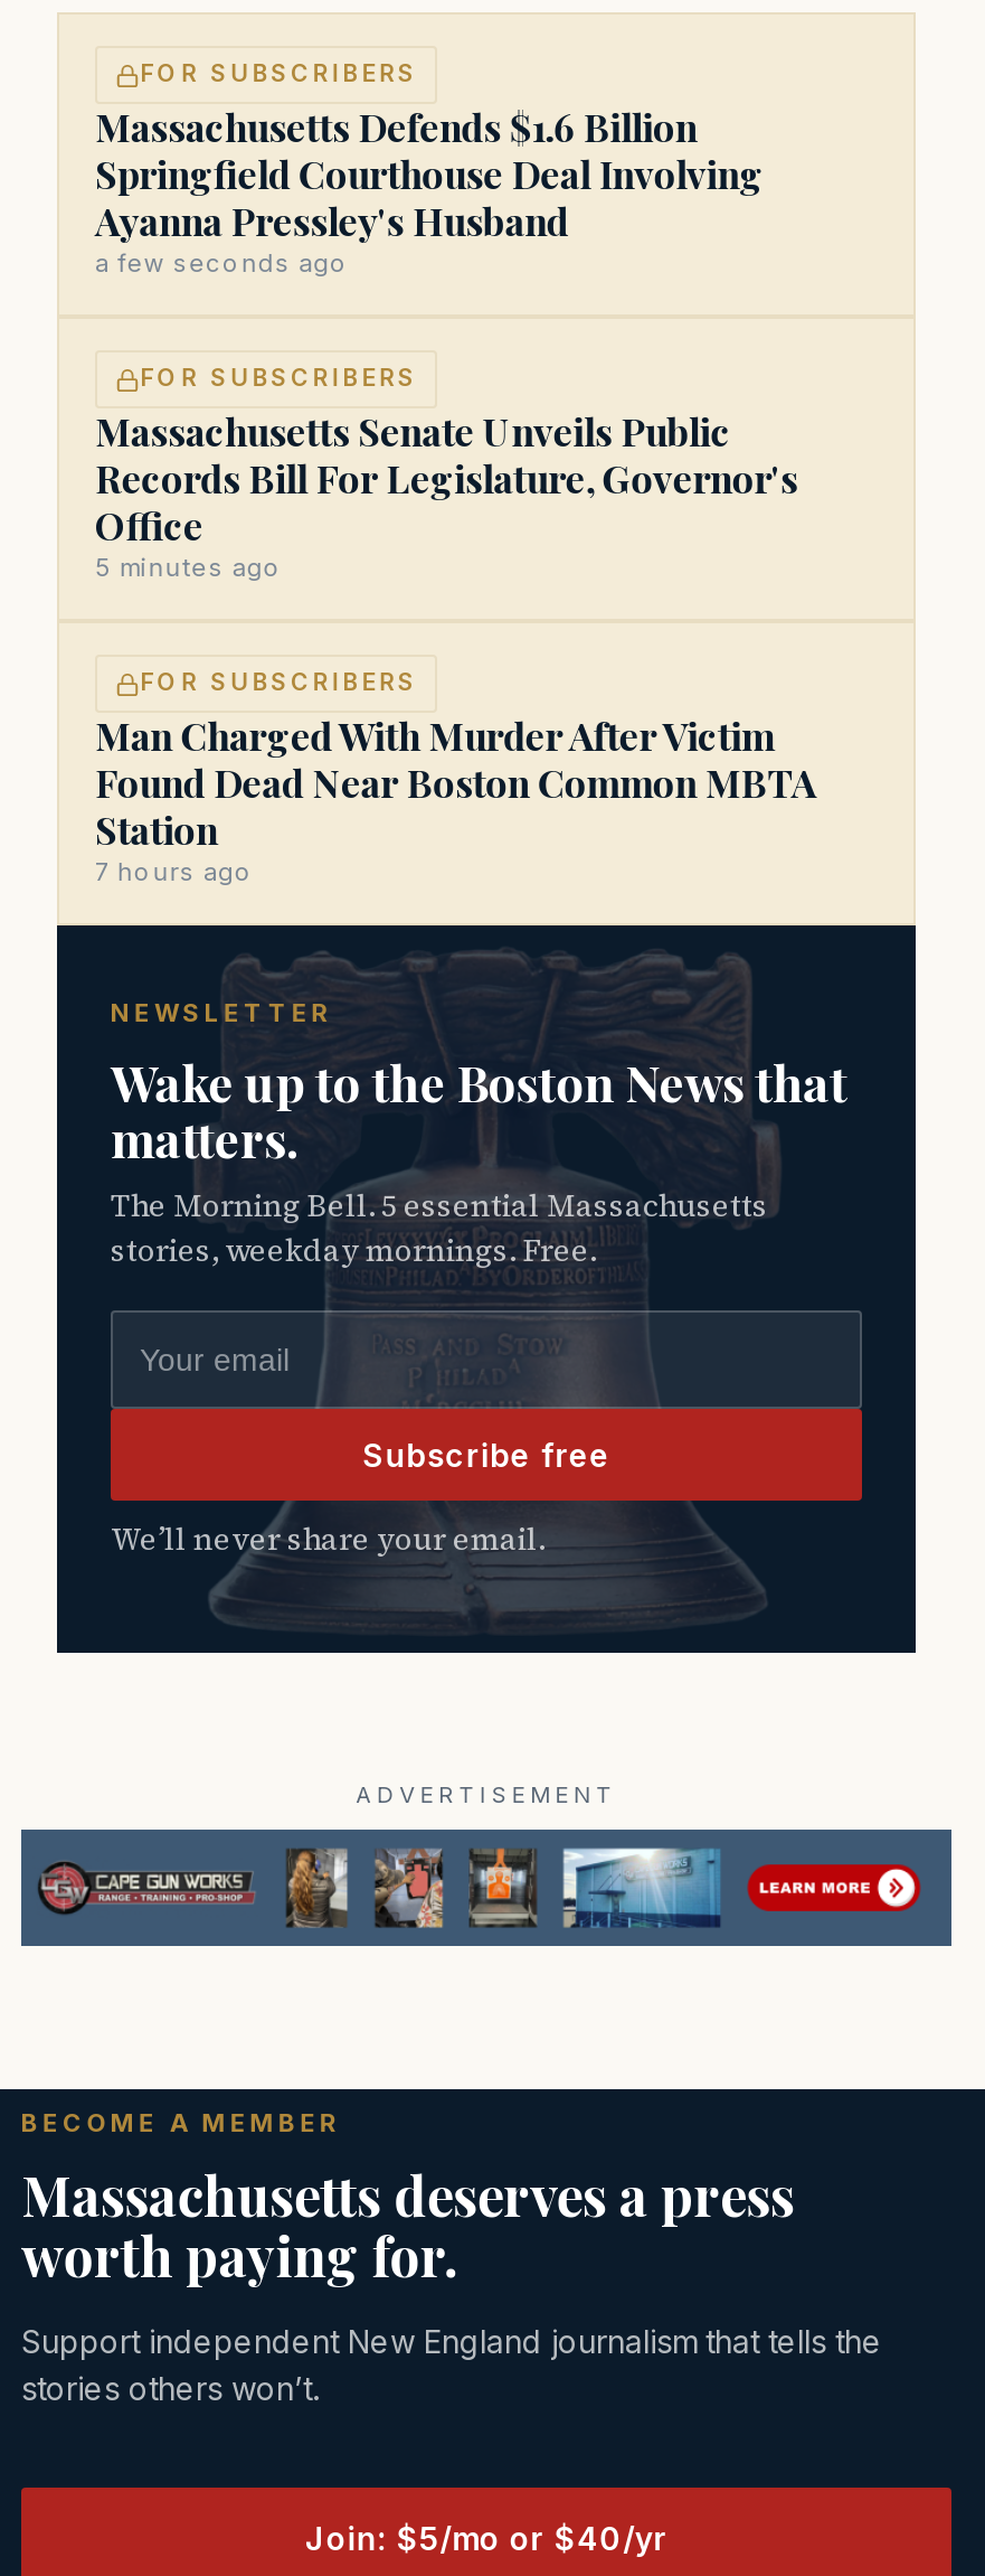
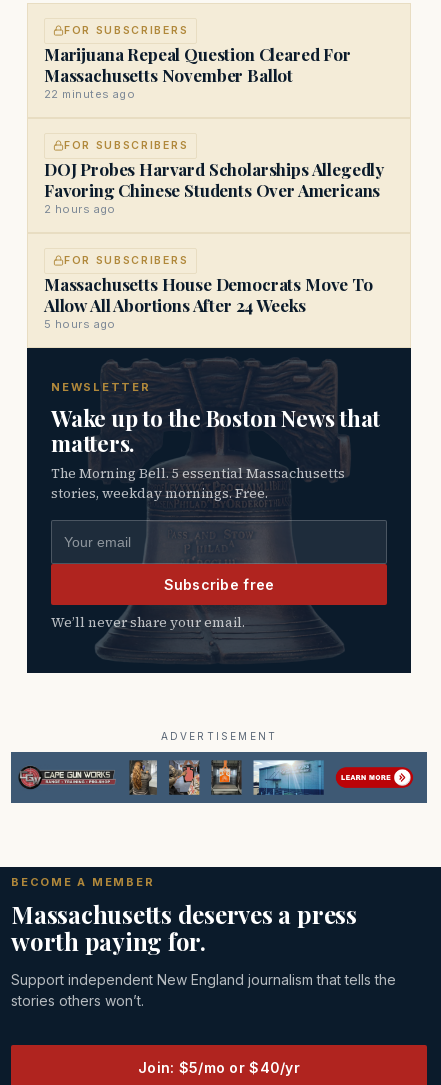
[95,103,763,280] Massachusetts Defends $1.6 Billion | Springfield Courthouse Deal Involving | Ayanna Pressley's Husband | a few seconds ago -> [44,43,351,101] Marijuana Repeal Question Cleared For | Massachusetts November Ballot | 22 minutes ago
[95,407,798,584] Massachusetts Senate Unveils Public | Records Bill For Legislature, Governor's | Office | 5 minutes ago -> [44,158,384,216] DOJ Probes Harvard Scholarships Allegedly | Favoring Chinese Students Over Americans | 2 hours ago
[95,711,816,888] Man Charged With Murder After Victim | Found Dead Near Boston Common MBTA | Station | 7 hours ago -> [44,273,373,331] Massachusetts House Democrats Move To | Allow All Abortions After 24 Weeks | 5 hours ago

